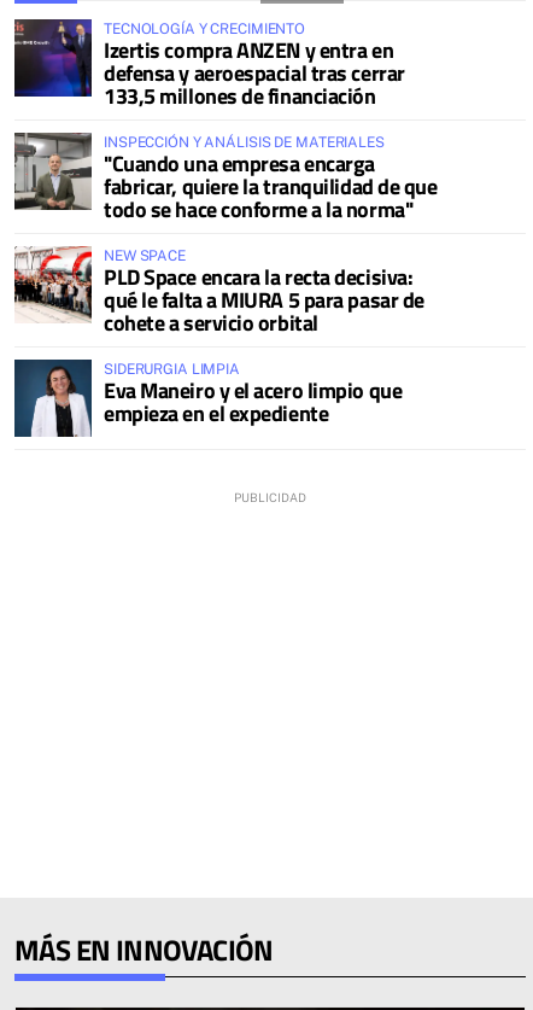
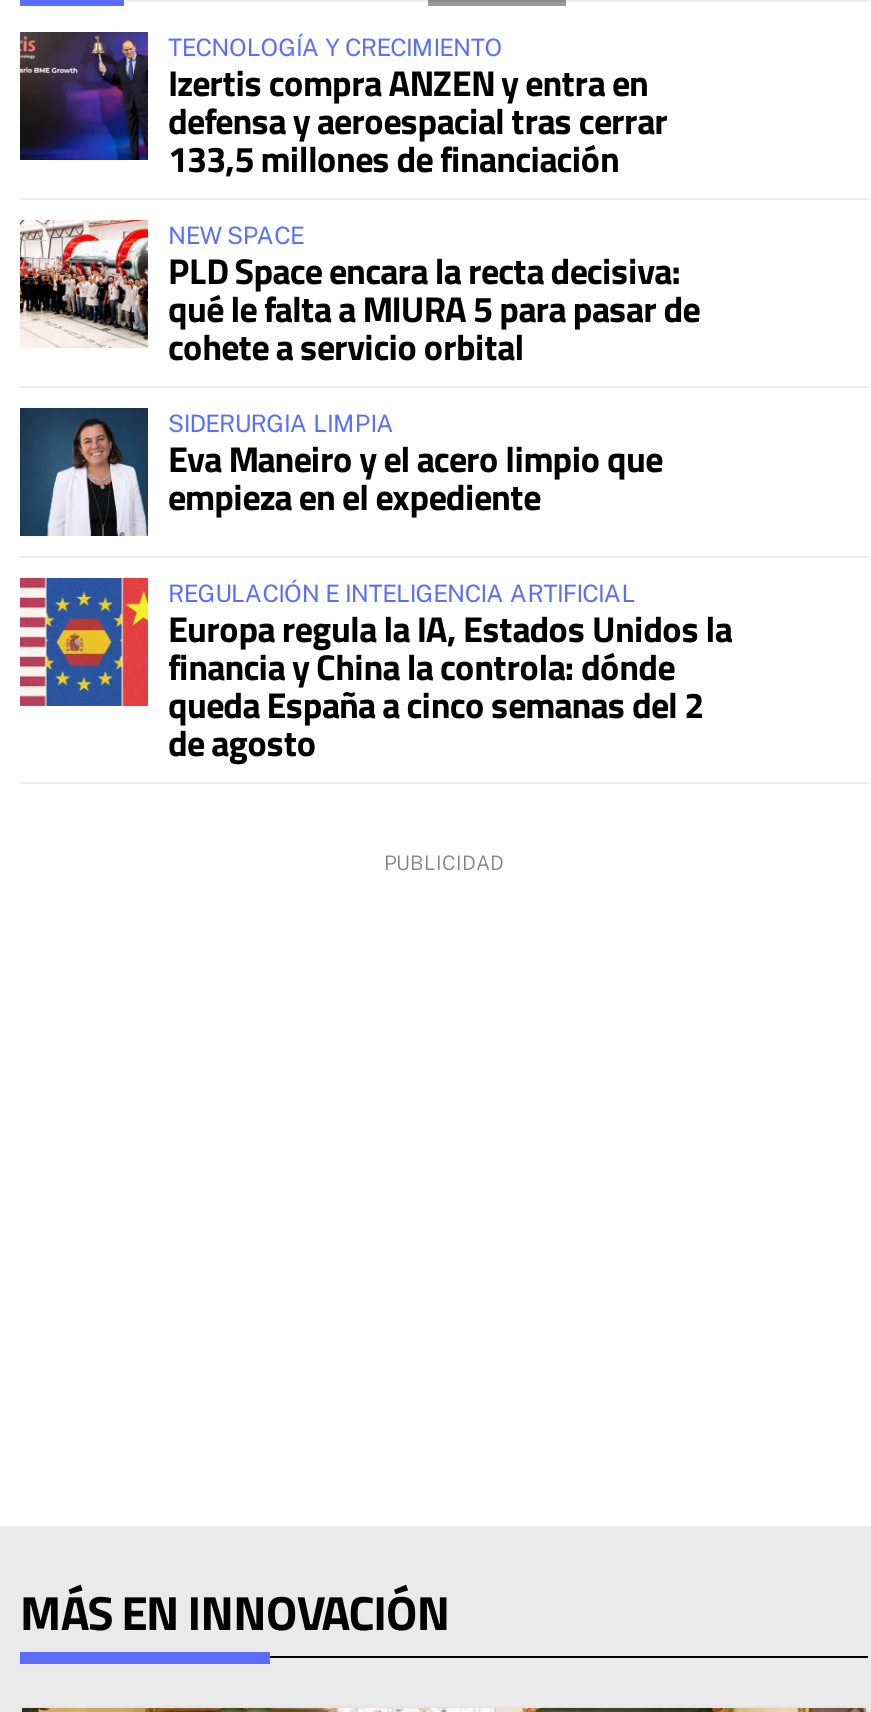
[14,133,437,225] [image] | INSPECCIÓN Y ANÁLISIS DE MATERIALES | "Cuando una empresa encarga | fabricar, quiere la tranquilidad de que | todo se hace conforme a la norma" -> none
moved [12,245,424,429] -> [16,218,700,523]: [image] | NEW SPACE | PLD Space encara la recta decisiva: | qué le falta a MIURA 5 para pasar de | cohete a servicio orbital | SIDERURGIA LIMPIA | Eva Maneiro y el acero limpio que | empieza en el expediente
none -> [18,576,732,769] [image] | REGULACIÓN E INTELIGENCIA ARTIFICIAL | Europa regula la IA, Estados Unidos la | financia y China la controla: dónde | queda España a cinco semanas del 2 | de agosto

